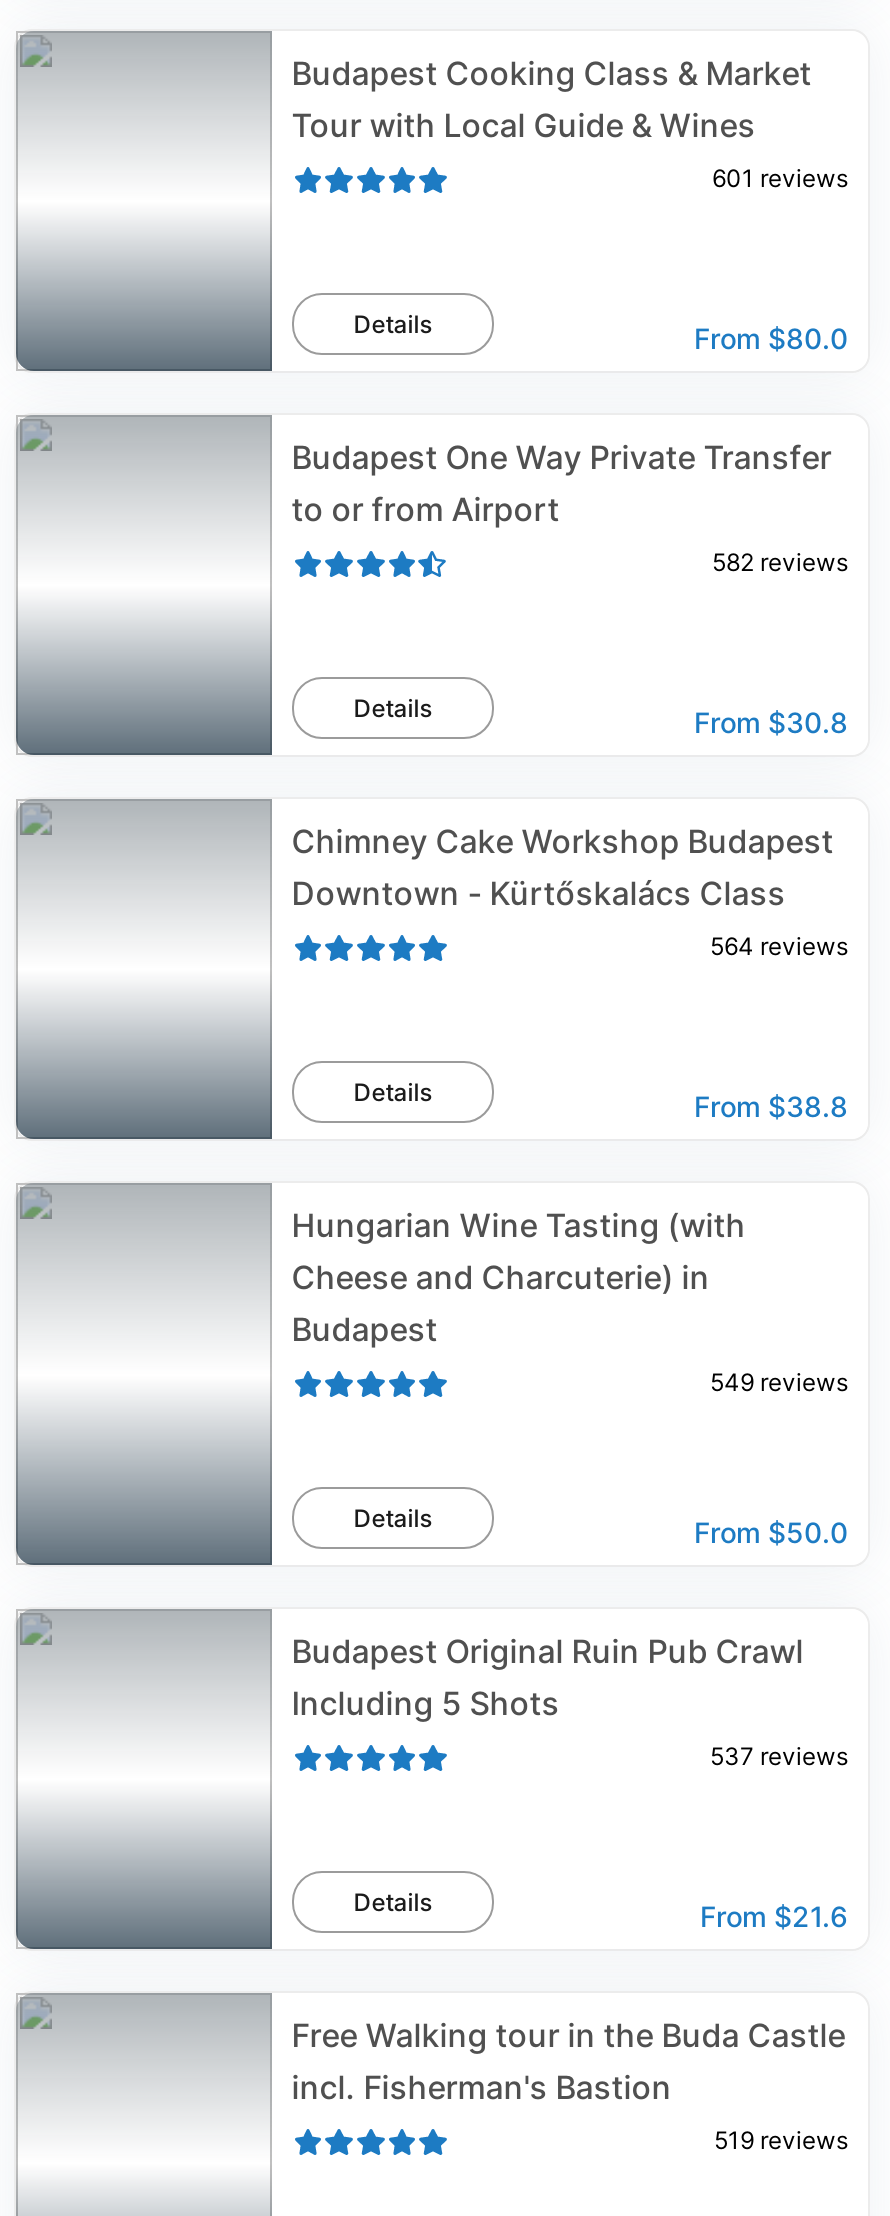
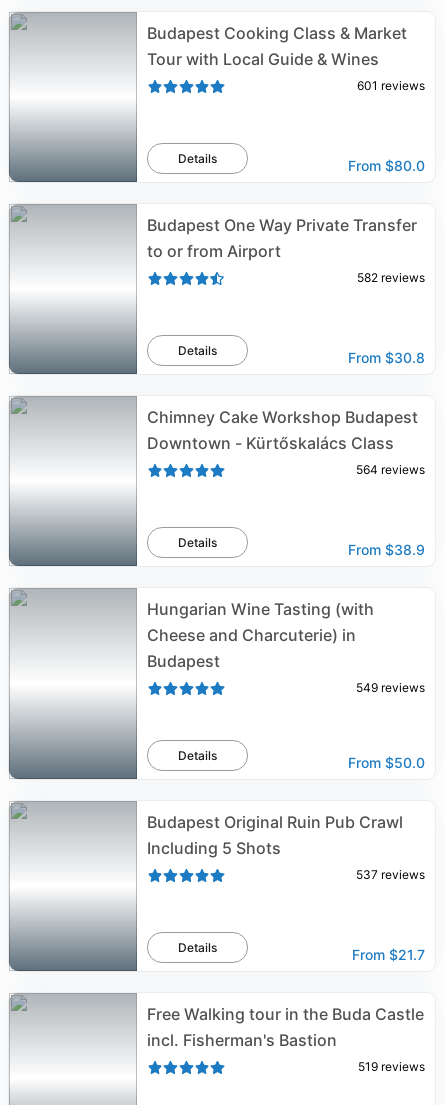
[694,1089,848,1123] From $38.8 -> [348,541,425,558] From $38.9
[700,1899,848,1933] From $21.6 -> [352,946,425,963] From $21.7

